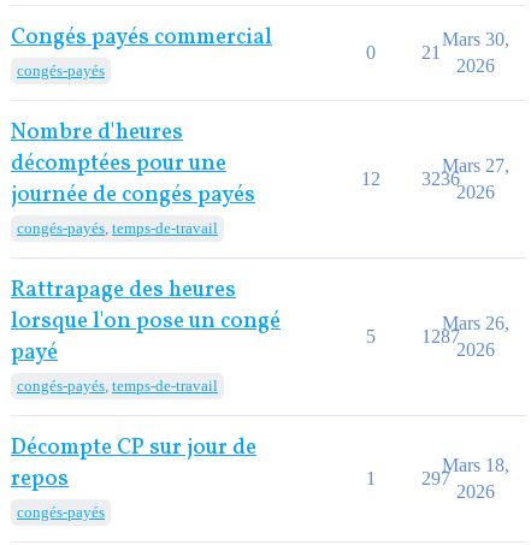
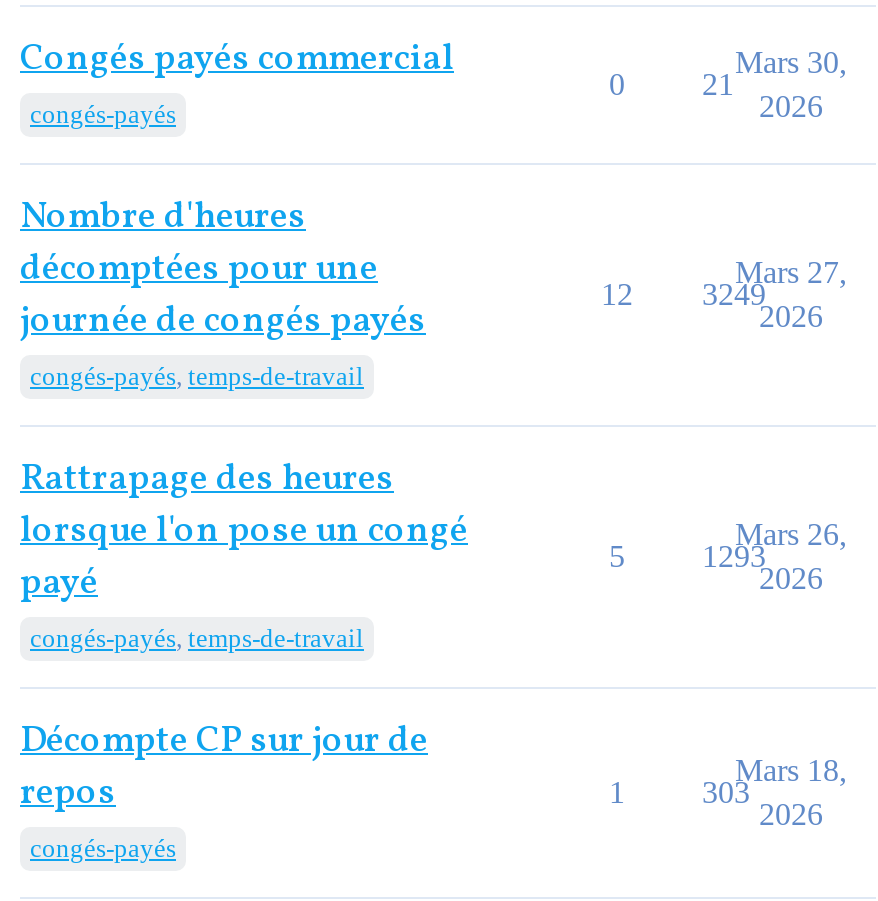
[421,168,460,189] 3236 -> [702,277,766,311] 3249
[421,326,460,346] 1287 -> [702,539,766,573] 1293
[421,468,450,488] 297 -> [702,775,750,809] 303

